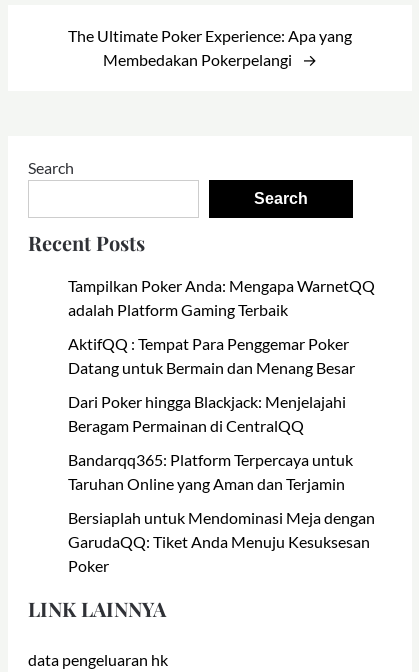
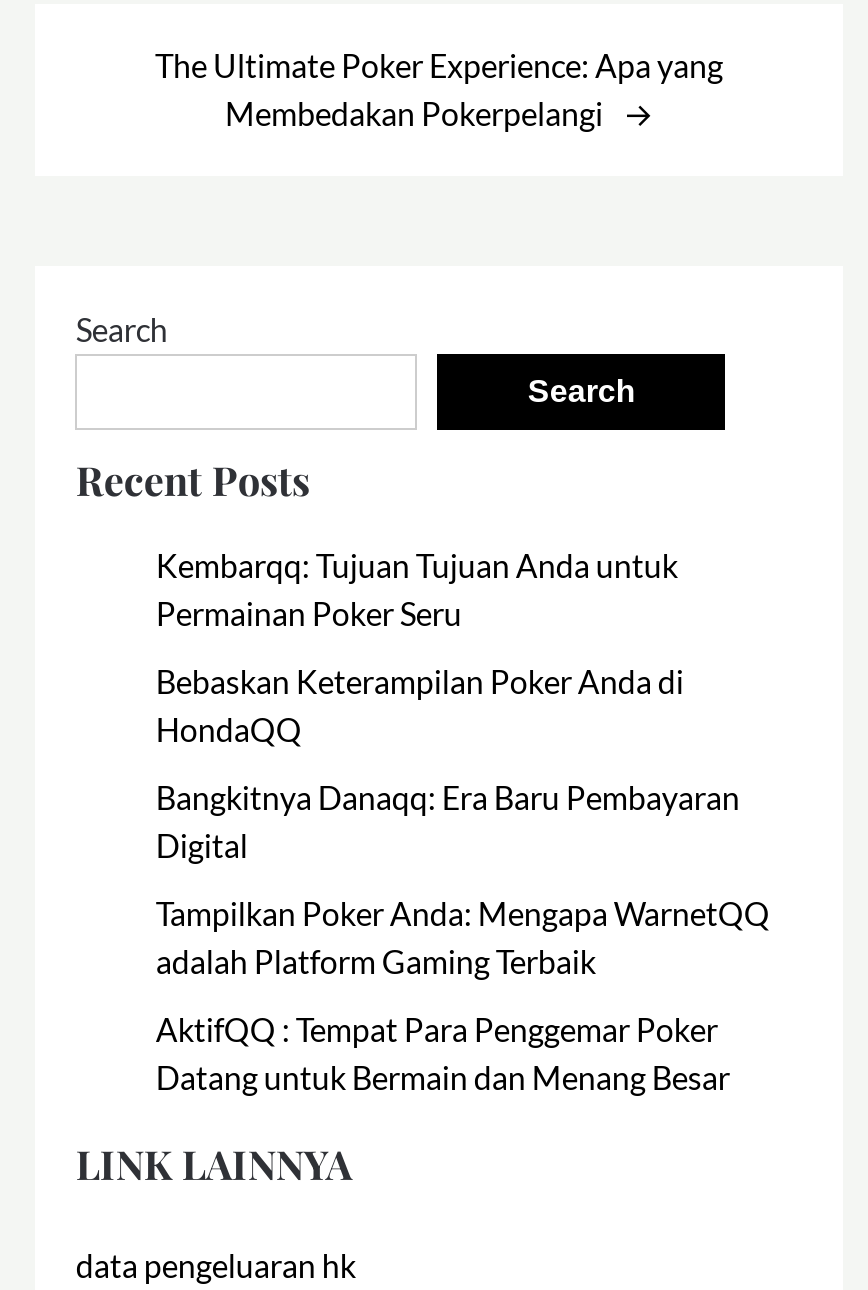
none -> [156,546,740,864] Kembarqq: Tujuan Tujuan Anda untuk | Permainan Poker Seru | Bebaskan Keterampilan Poker Anda di | HondaQQ | Bangkitnya Danaqq: Era Baru Pembayaran | Digital
moved [68,276,375,377] -> [156,894,770,1096]: Tampilkan Poker Anda: Mengapa WarnetQQ | adalah Platform Gaming Terbaik | AktifQQ : Tempat Para Penggemar Poker | Datang untuk Bermain dan Menang Besar
[68,392,375,575] Dari Poker hingga Blackjack: Menjelajahi | Beragam Permainan di CentralQQ | Bandarqq365: Platform Terpercaya untuk | Taruhan Online yang Aman dan Terjamin | Bersiaplah untuk Mendominasi Meja dengan | GarudaQQ: Tiket Anda Menuju Kesuksesan | Poker -> none

